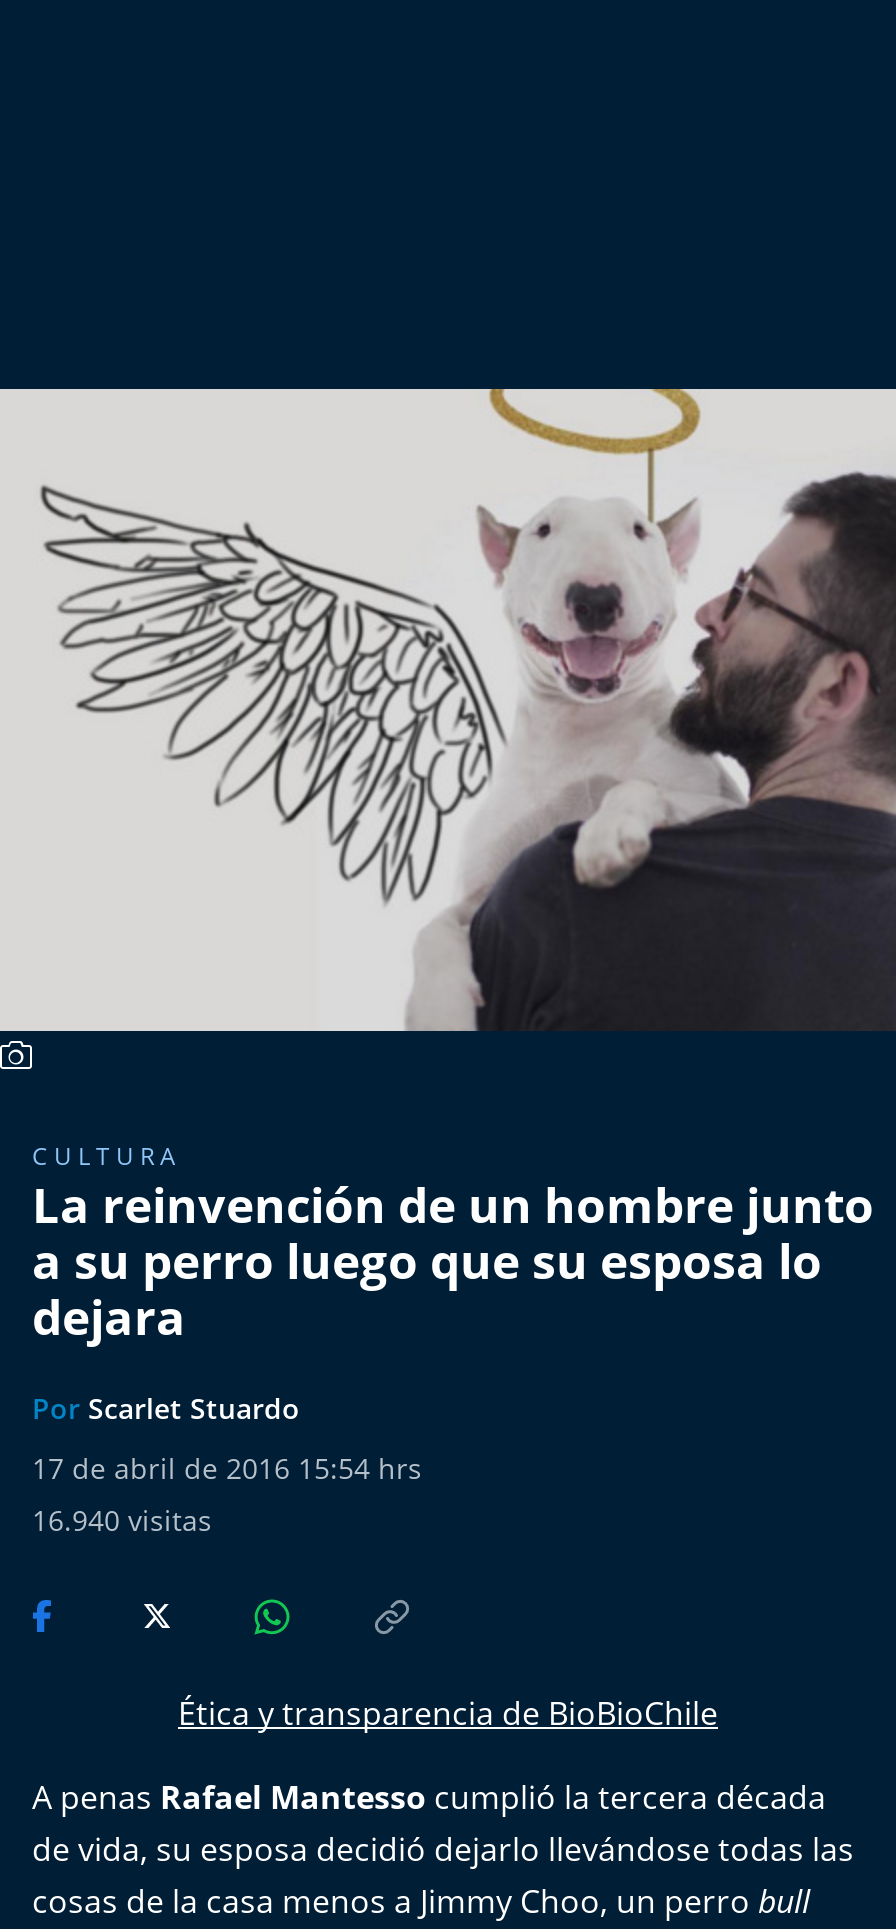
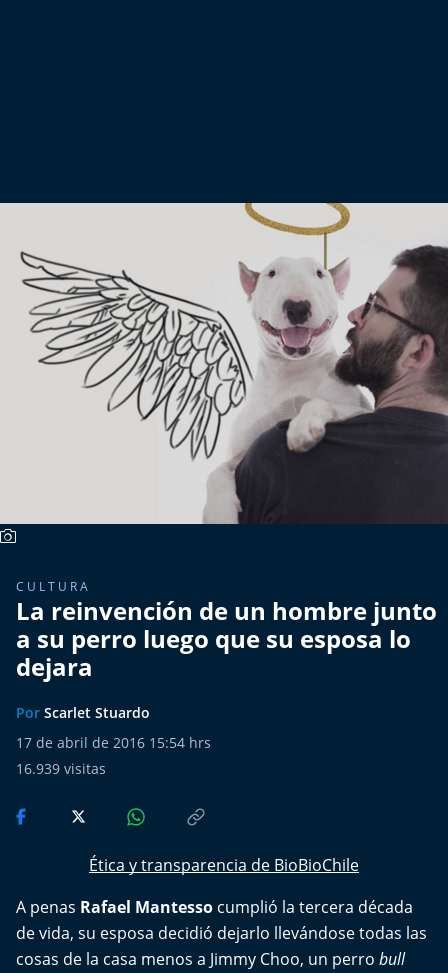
[32,1501,212,1539] 16.940 visitas -> [16,759,106,778] 16.939 visitas

